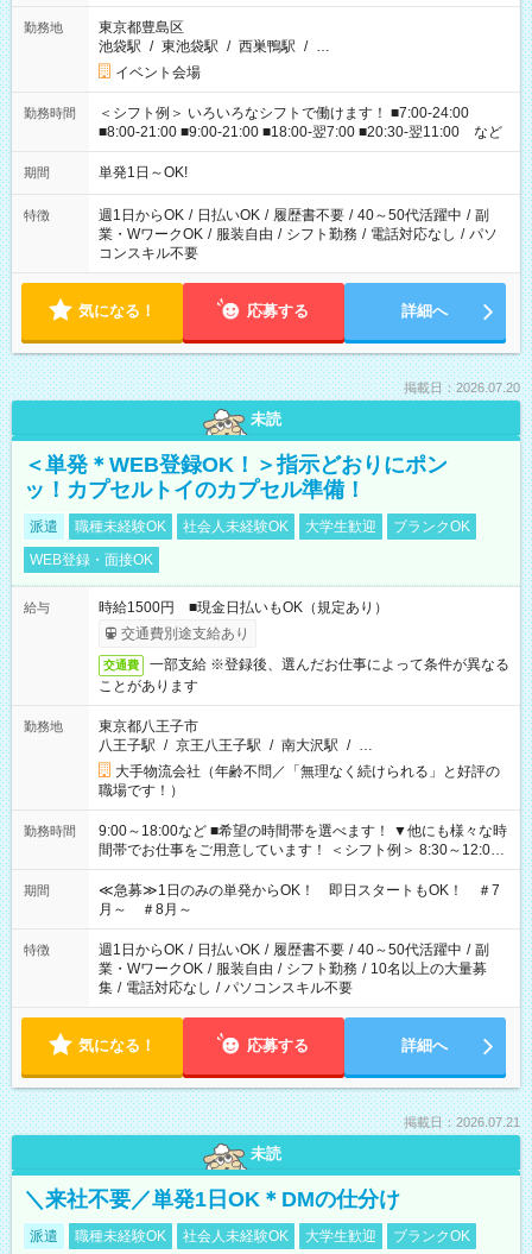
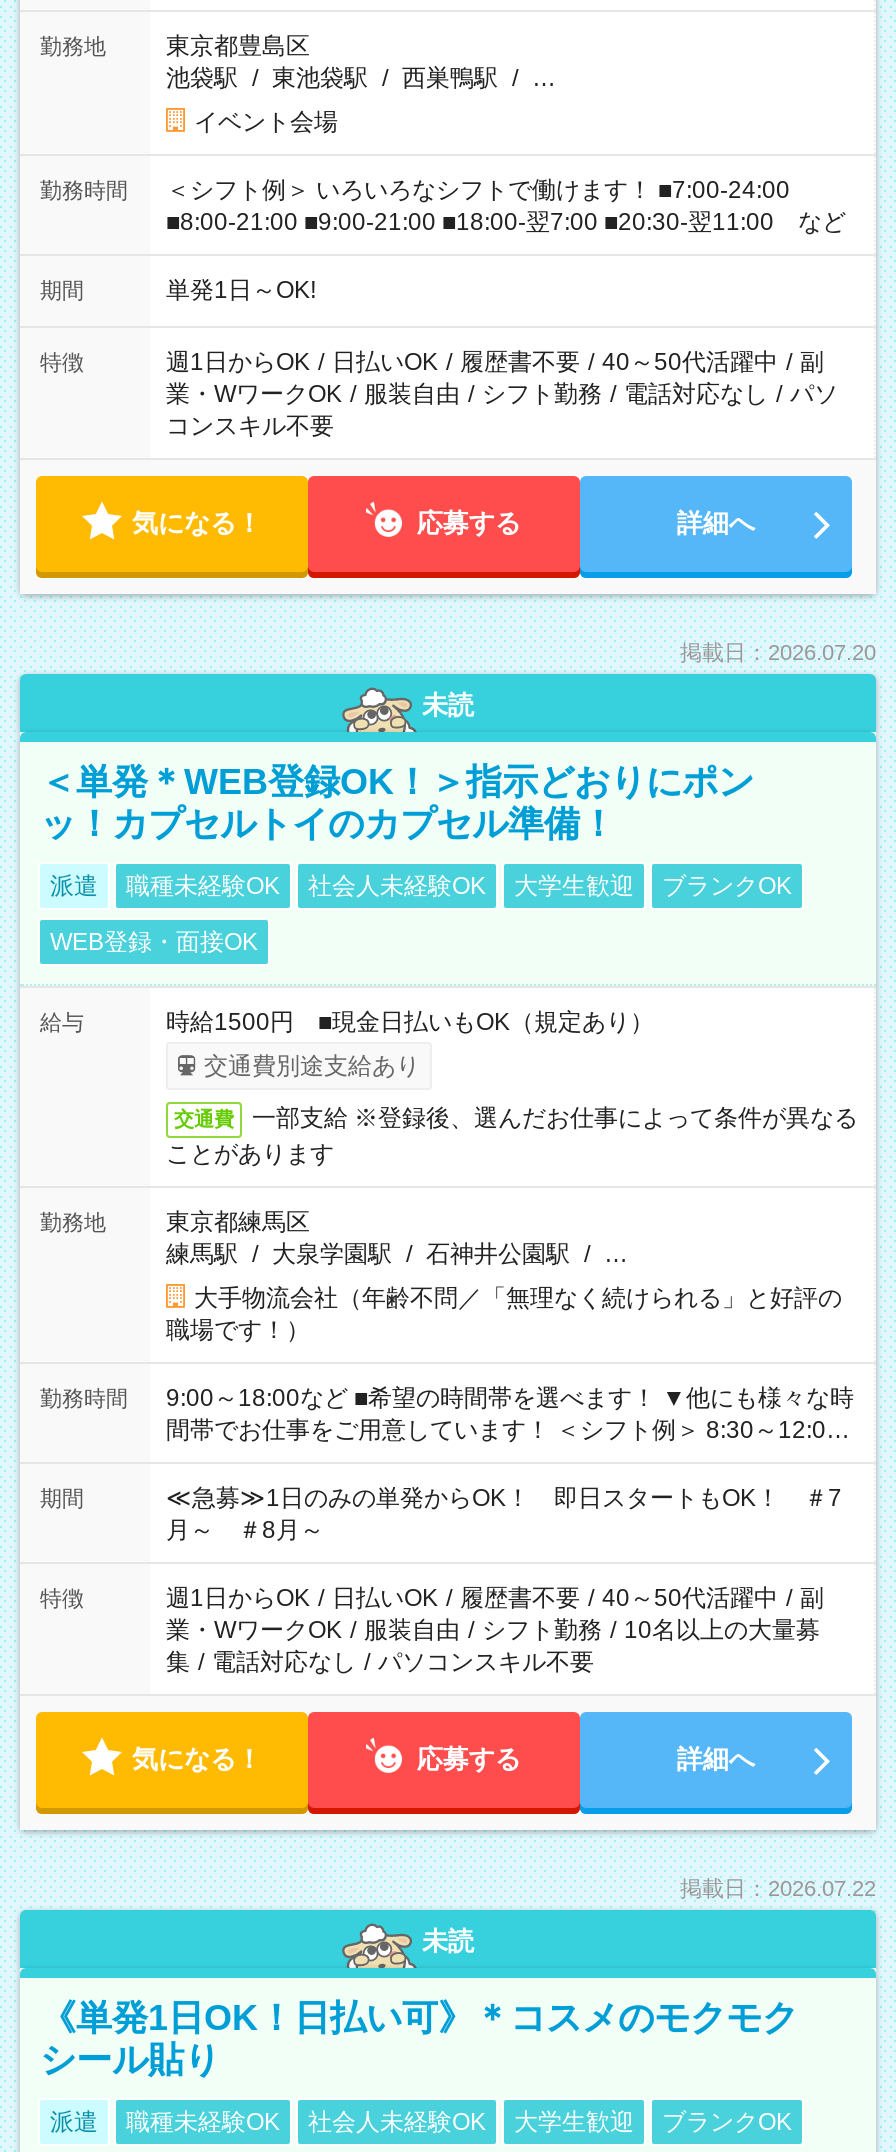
[99,718,373,754] 東京都八王子市 | 八王子駅 / 京王八王子駅 / 南大沢駅 / … -> [166,1208,628,1268] 東京都練馬区 | 練馬駅 / 大泉学園駅 / 石神井公園駅 / …
[404,1115,520,1129] 掲載日：2026.07.21 -> [680,1876,876,1900] 掲載日：2026.07.22
[24,1187,400,1211] ＼来社不要／単発1日OK＊DMの仕分け -> [40,1998,798,2080] 《単発1日OK！日払い可》＊コスメのモクモク | シール貼り

